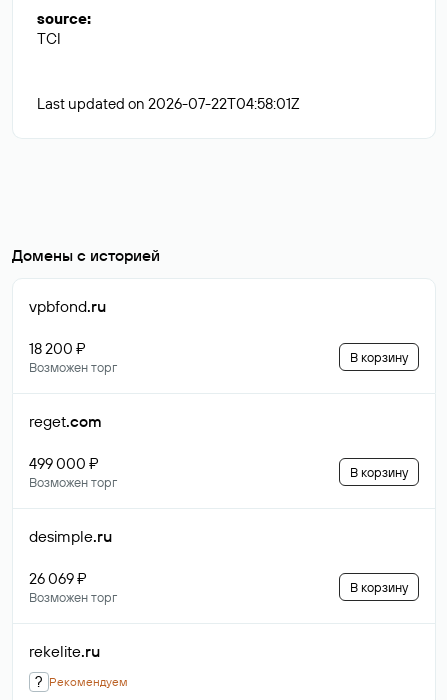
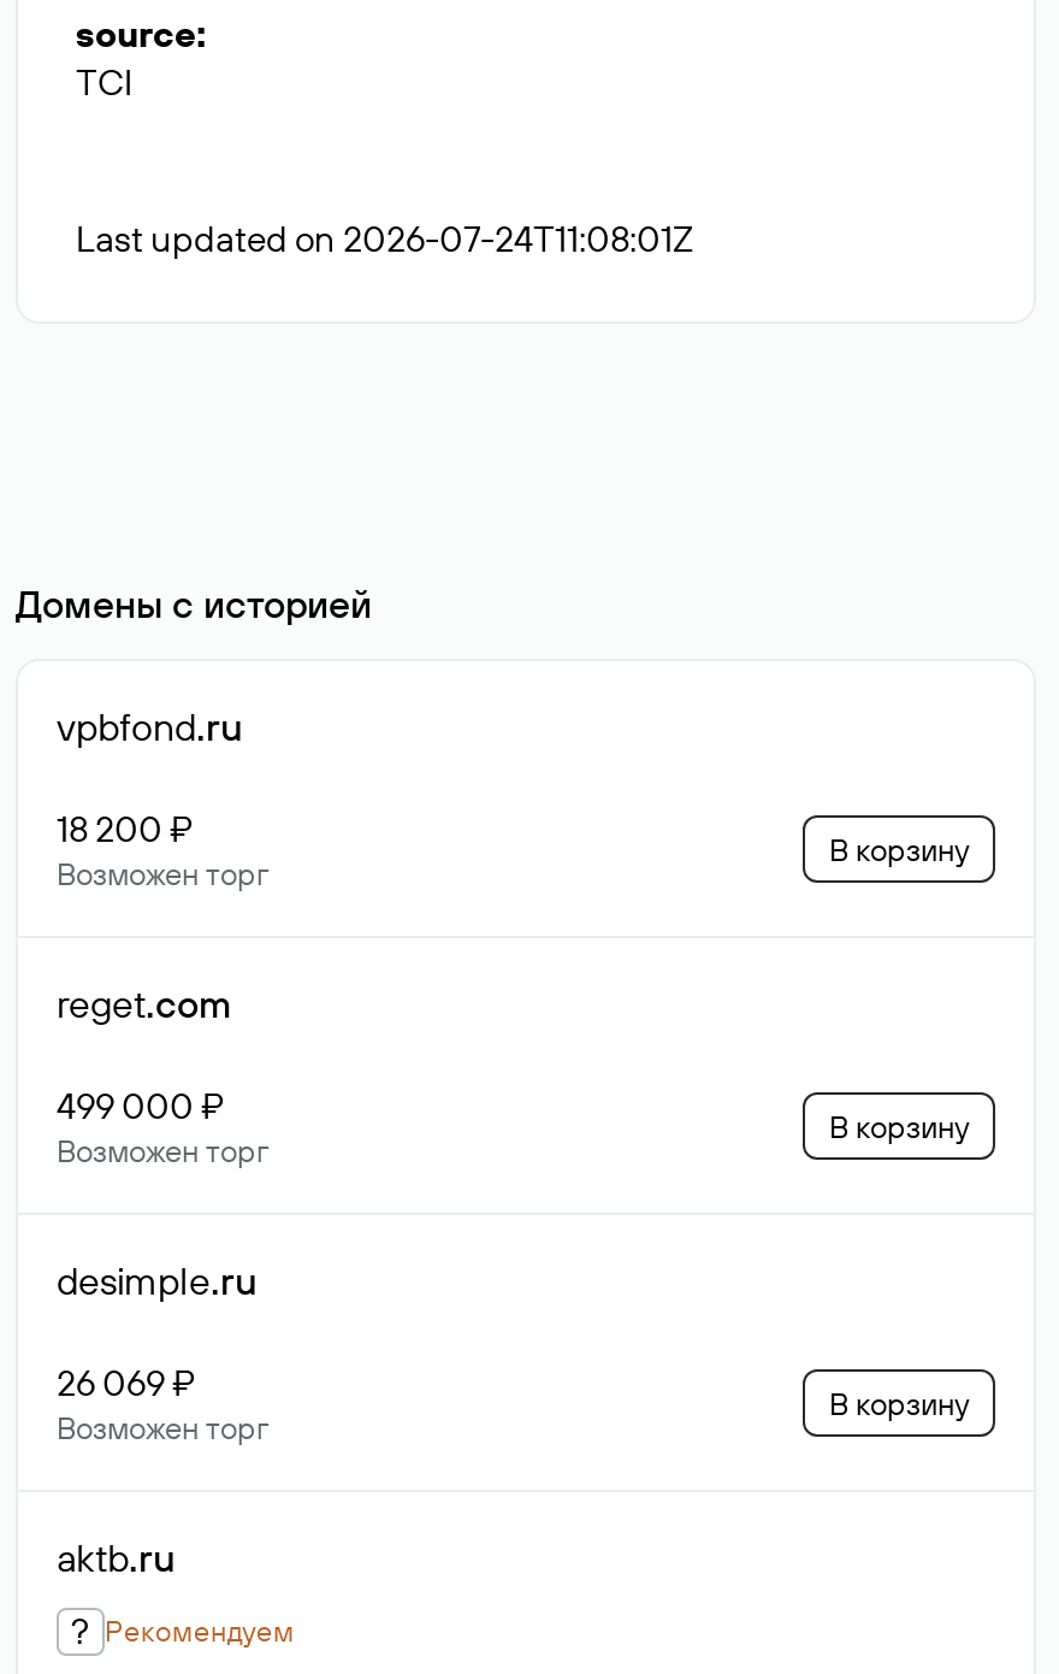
[37,94,300,113] Last updated on 2026-07-22T04:58:01Z -> [76,216,694,261] Last updated on 2026-07-24T11:08:01Z
[29,641,100,661] rekelite.ru -> [57,1533,174,1581] aktb.ru

